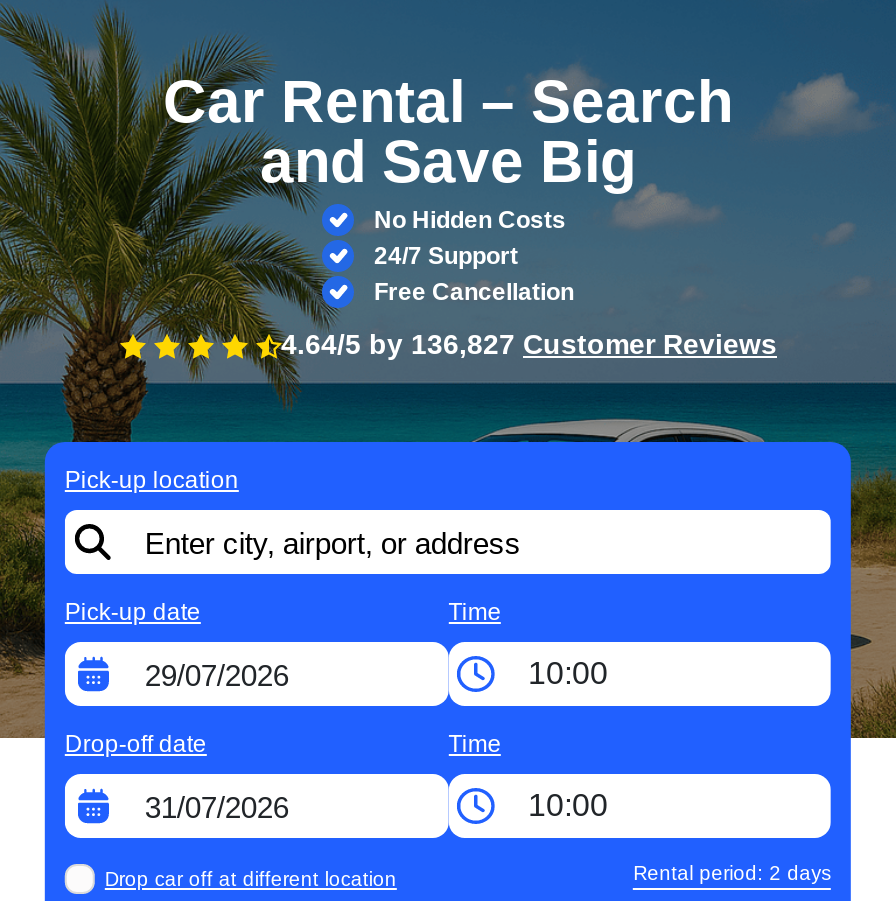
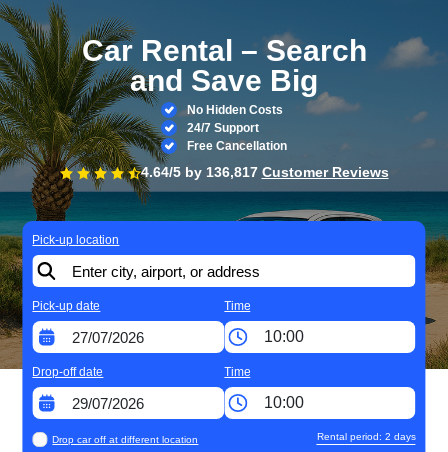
[281,328,777,360] 4.64/5 by 136,827 Customer Reviews -> [140,164,388,180] 4.64/5 by 136,817 Customer Reviews

